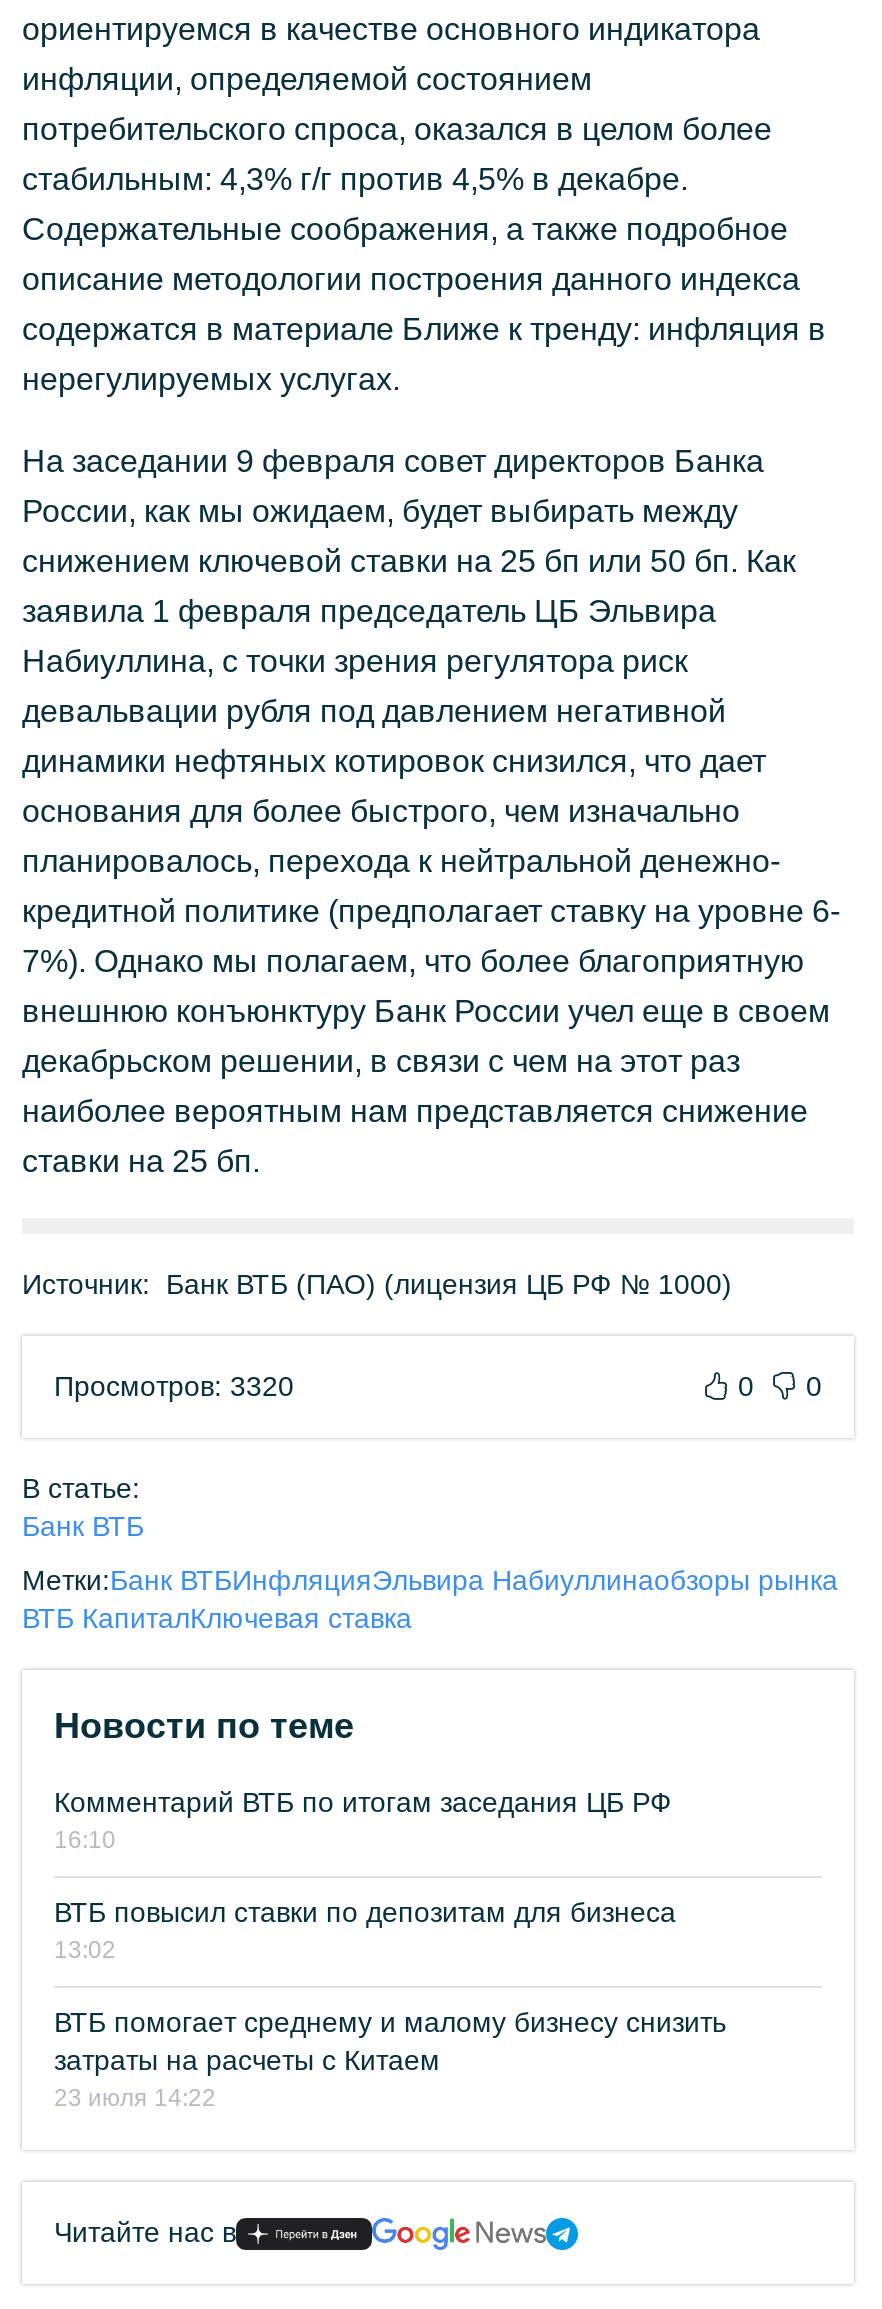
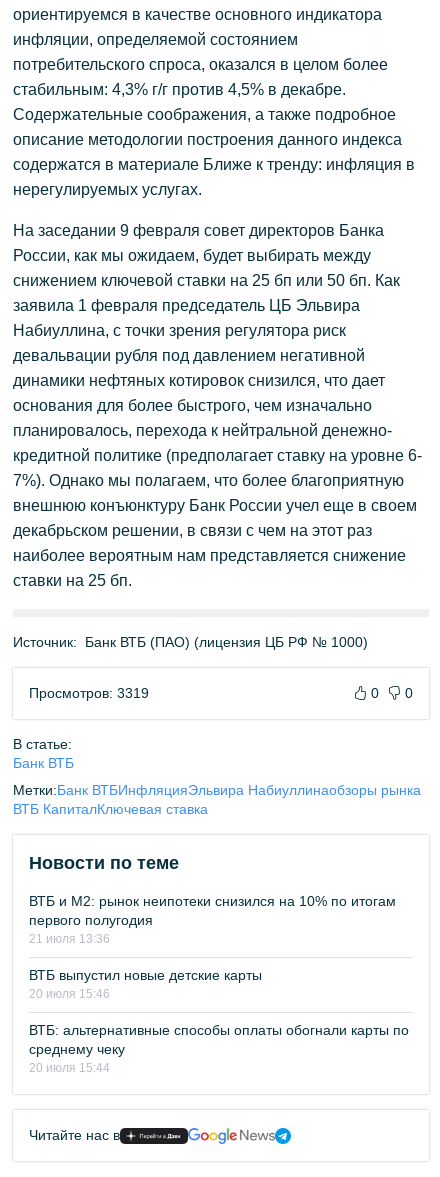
[54,1370,294,1402] Просмотров: 3320 -> [29,685,149,701] Просмотров: 3319
[54,1786,672,1854] Комментарий ВТБ по итогам заседания ЦБ РФ | 16:10 -> [29,893,396,946] ВТБ и М2: рынок неипотеки снизился на 10% по итогам | первого полугодия | 21 июля 13:36
[54,1896,676,1964] ВТБ повысил ставки по депозитам для бизнеса | 13:02 -> [29,967,262,1001] ВТБ выпустил новые детские карты | 20 июля 15:46
[54,2006,726,2112] ВТБ помогает среднему и малому бизнесу снизить | затраты на расчеты с Китаем | 23 июля 14:22 -> [29,1022,409,1075] ВТБ: альтернативные способы оплаты обогнали карты по | среднему чеку | 20 июля 15:44

